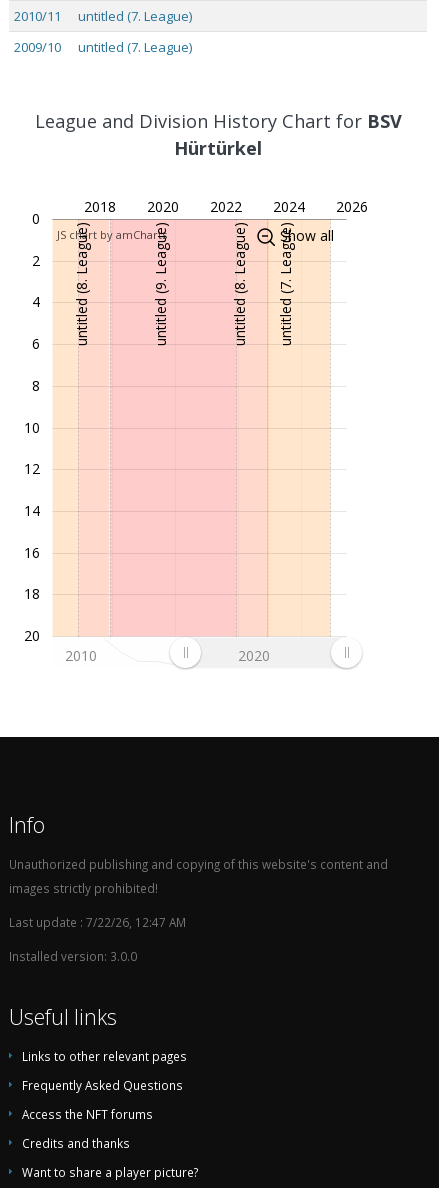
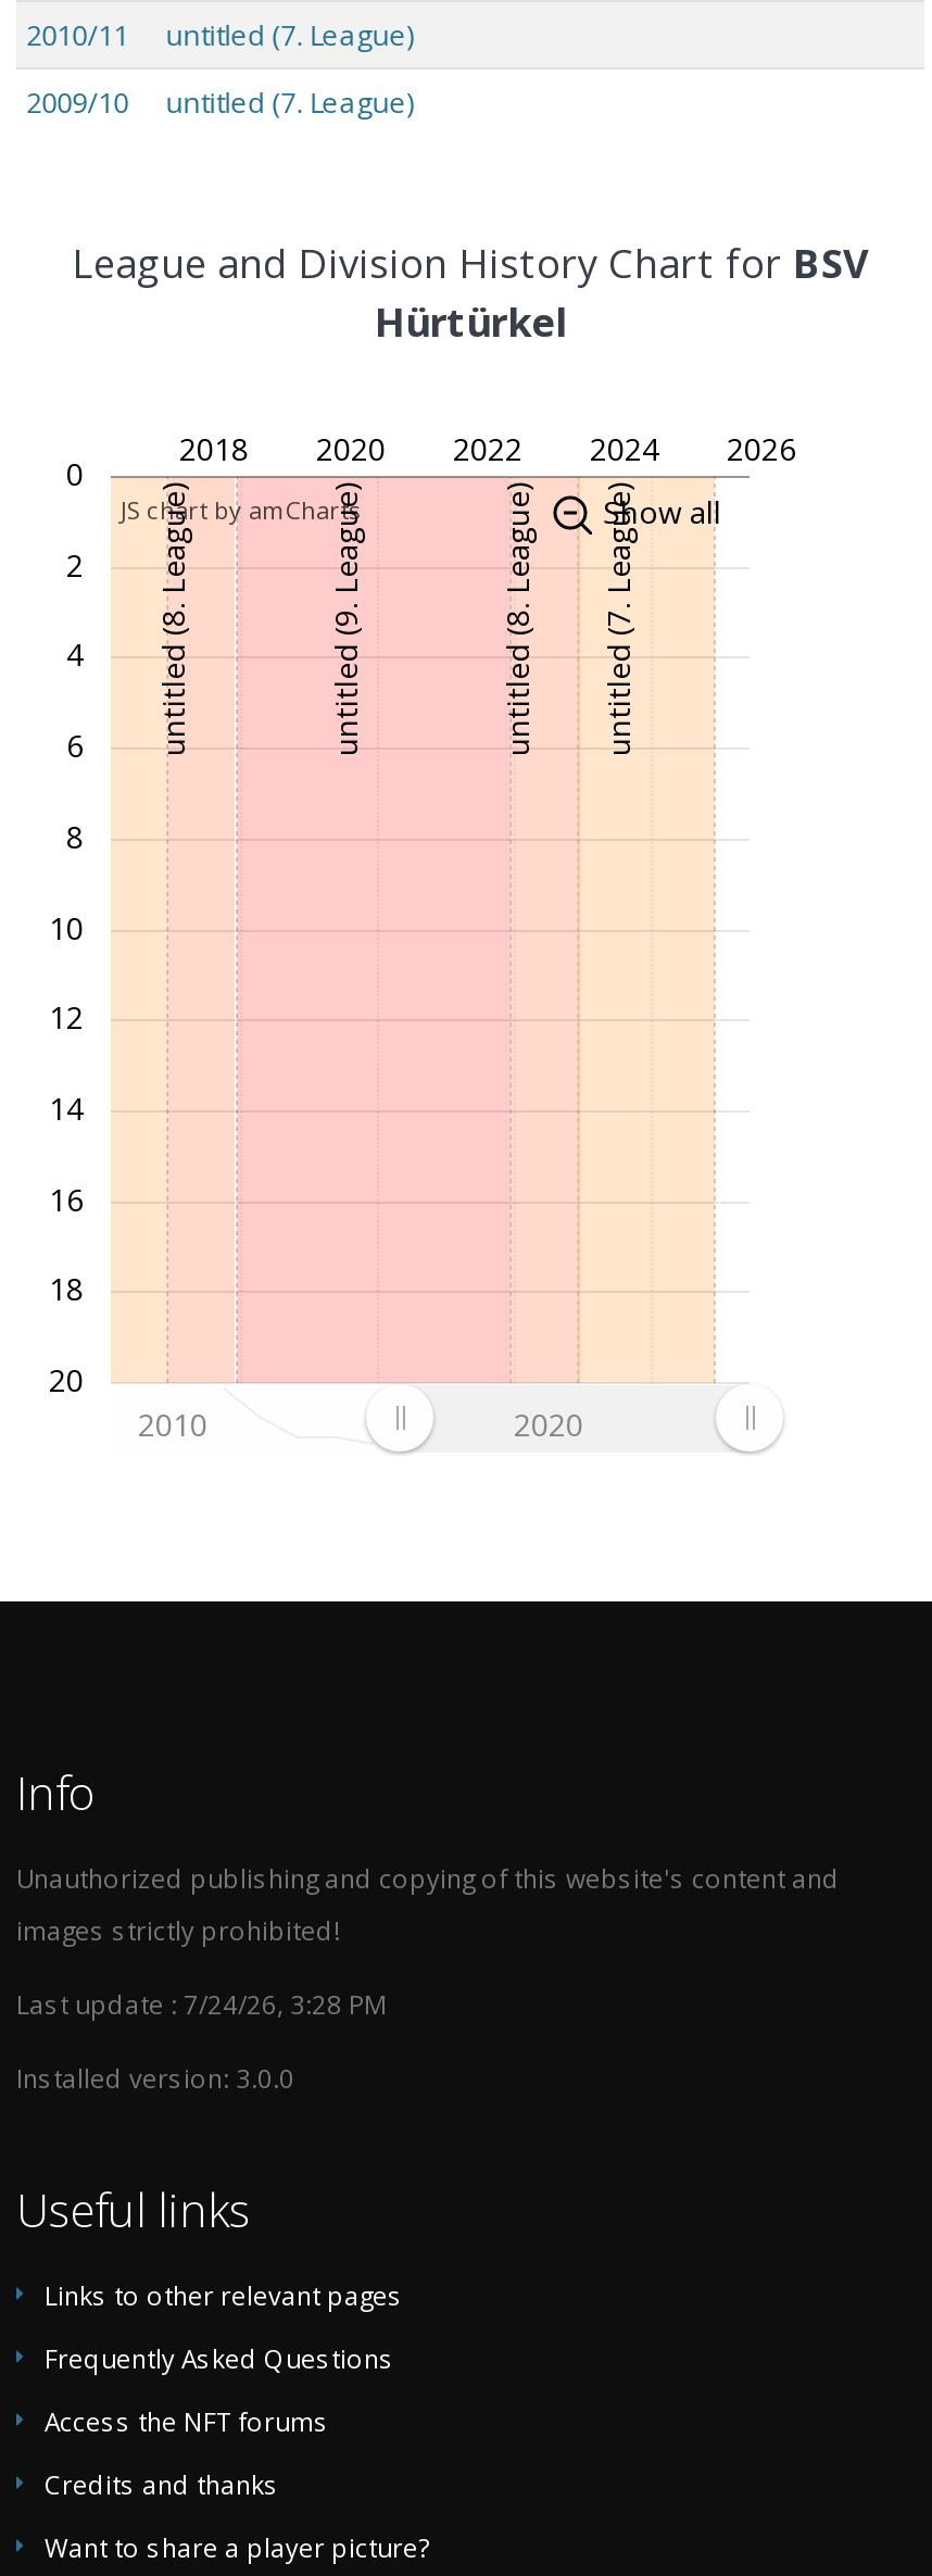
[9,914,186,930] Last update : 7/22/26, 12:47 AM -> [16,1986,386,2021] Last update : 7/24/26, 3:28 PM

